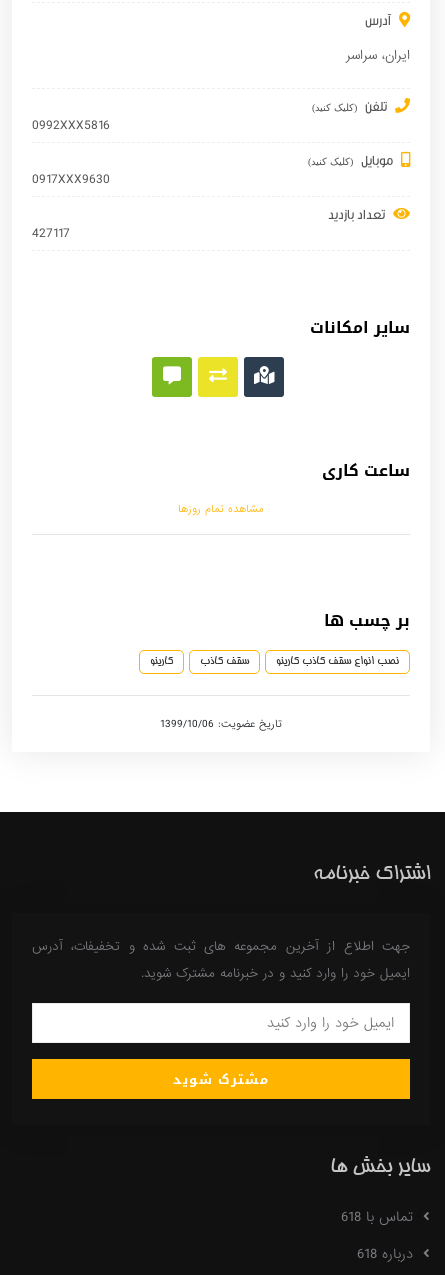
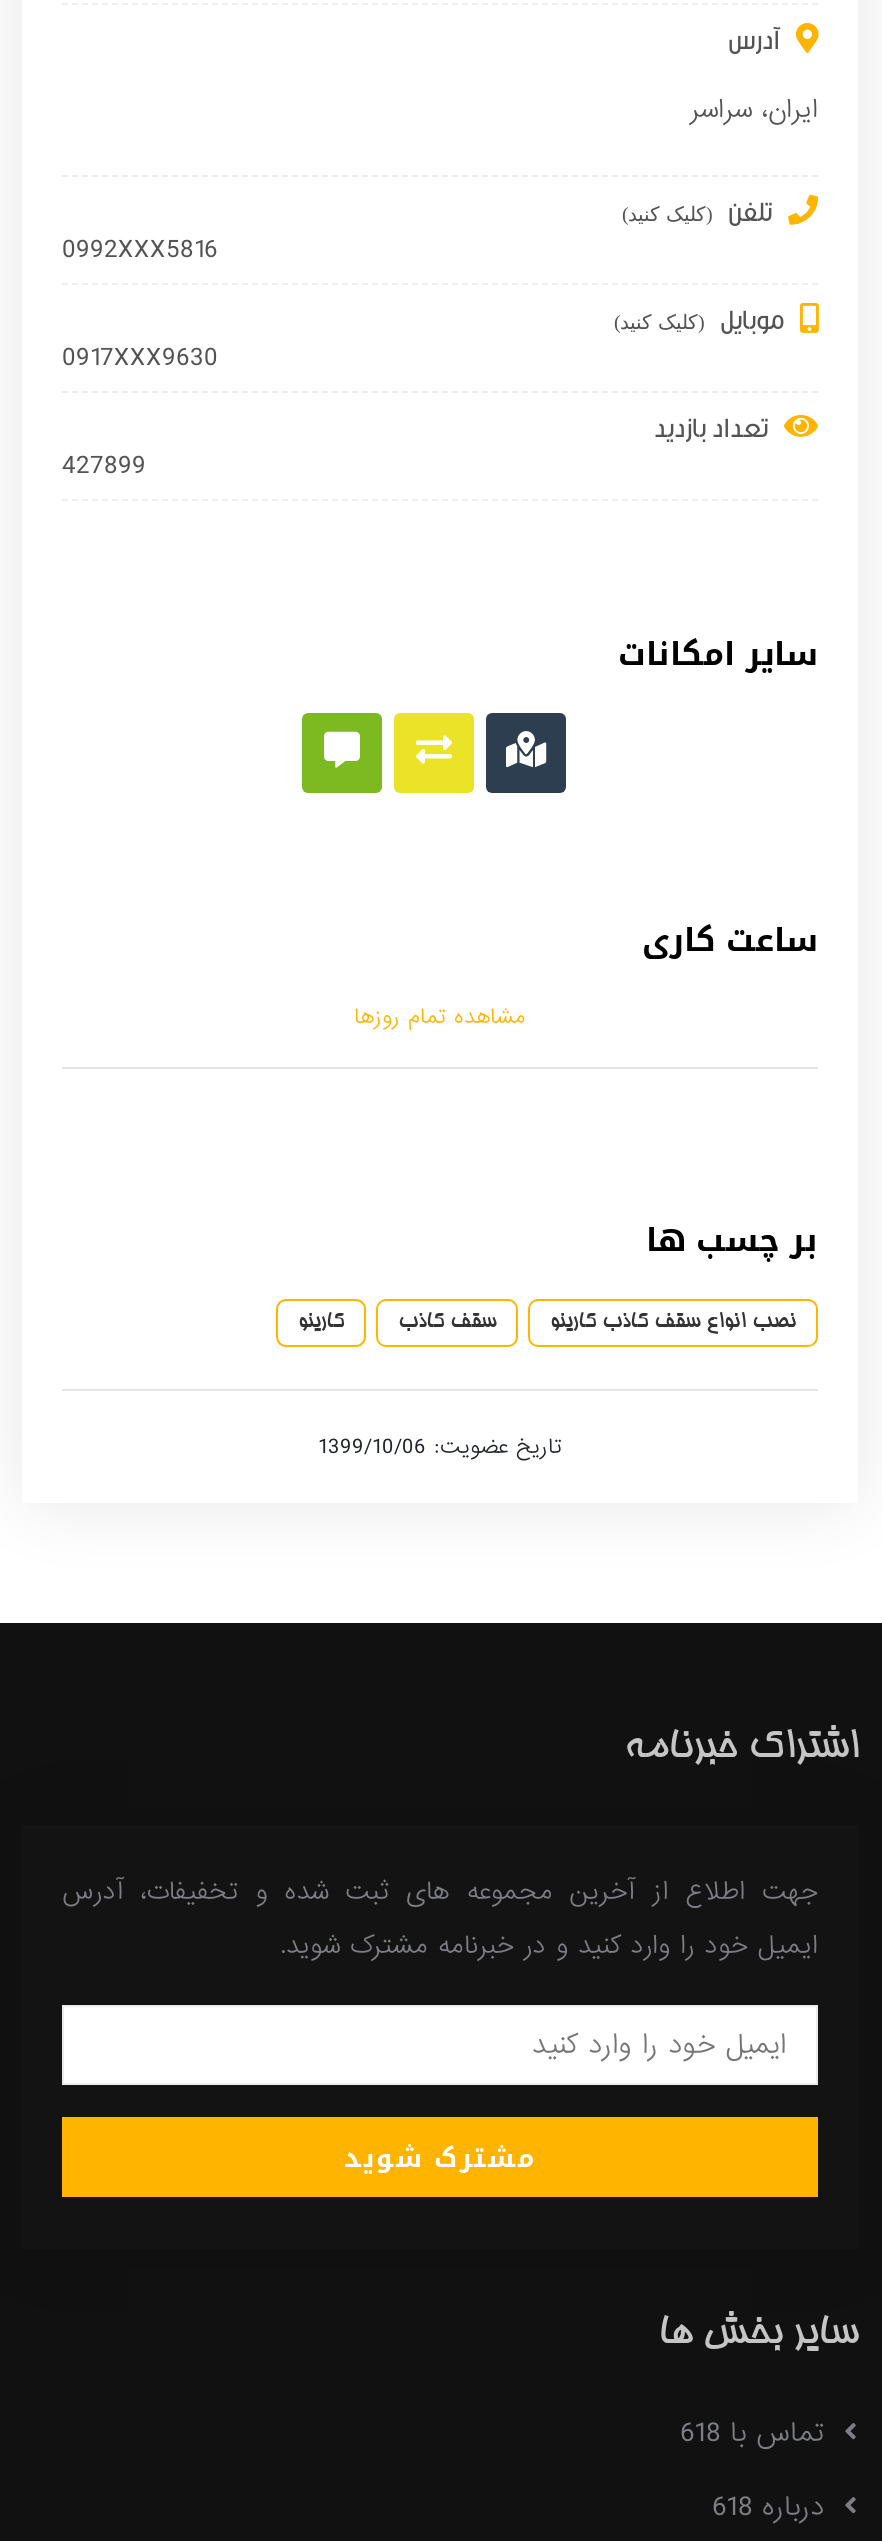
[32,224,70,243] 427117 -> [62,447,146,485] 427899

